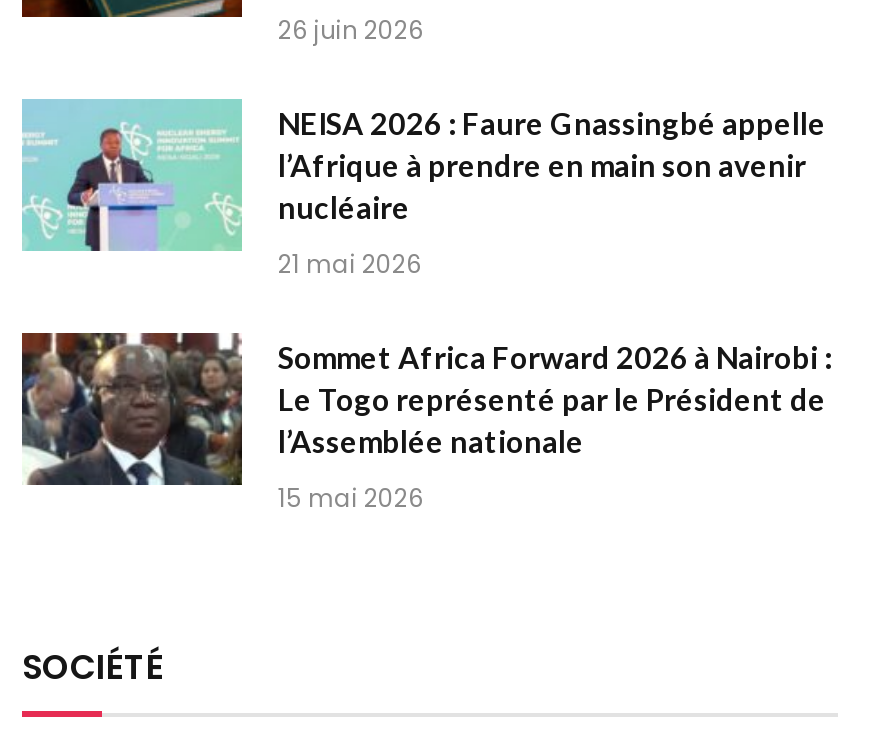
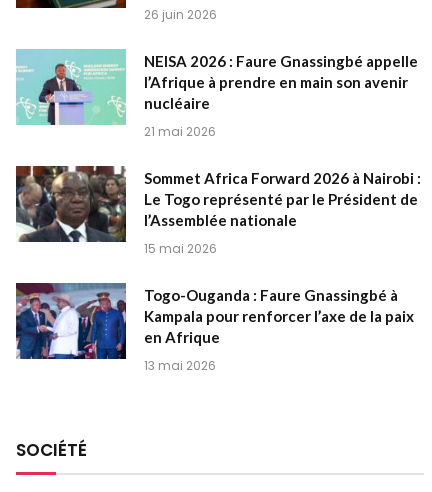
none -> [15,282,414,374] [image] | Togo-Ouganda : Faure Gnassingbé à | Kampala pour renforcer l’axe de la paix | en Afrique | 13 mai 2026

